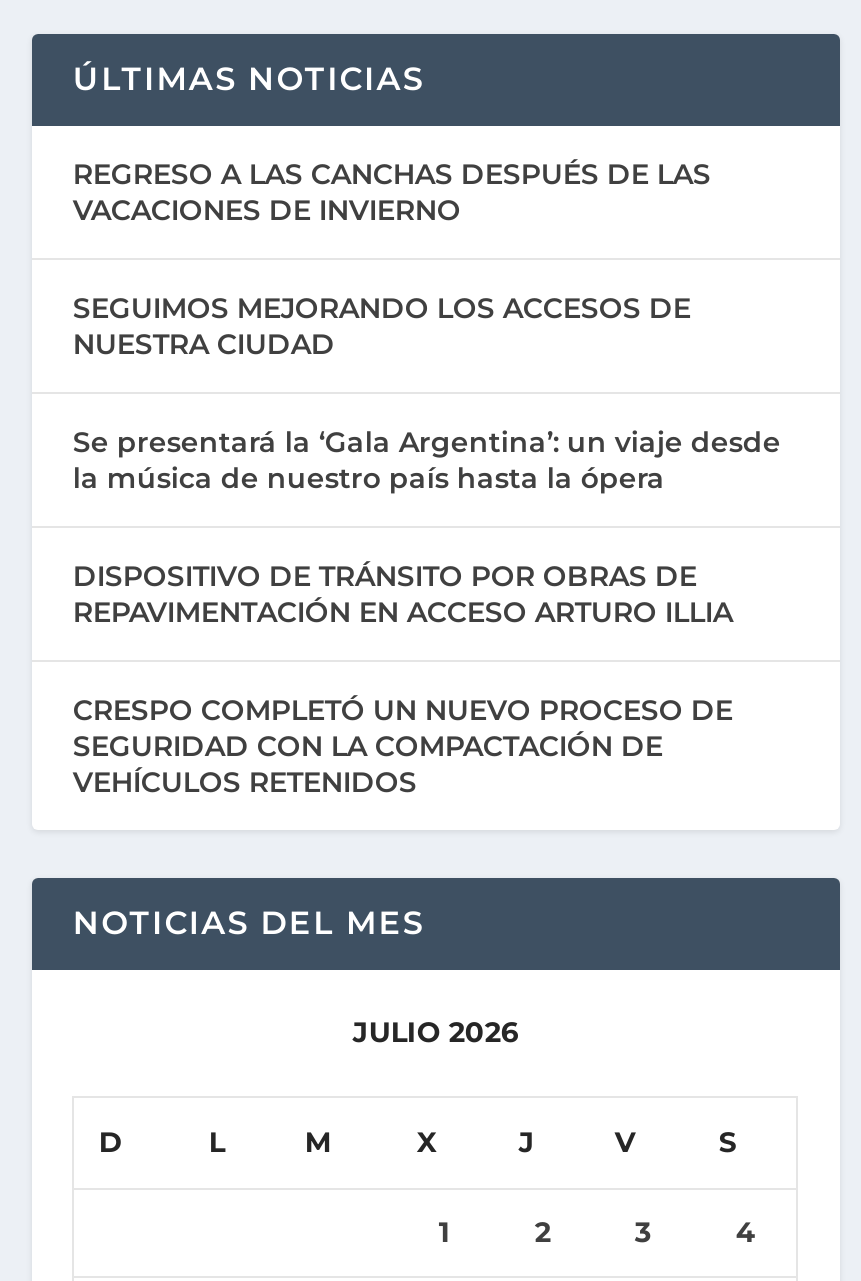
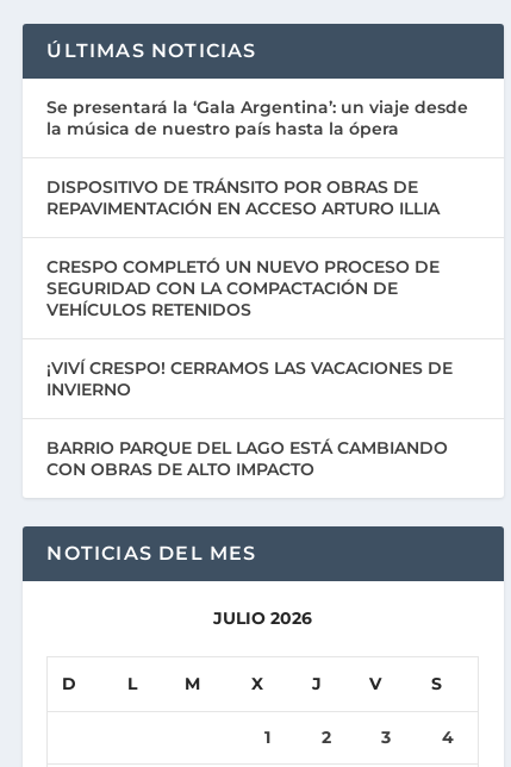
[73,156,711,362] REGRESO A LAS CANCHAS DESPUÉS DE LAS | VACACIONES DE INVIERNO | SEGUIMOS MEJORANDO LOS ACCESOS DE | NUESTRA CIUDAD -> none
moved [73,424,781,800] -> [47,96,469,320]: Se presentará la ‘Gala Argentina’: un viaje desde | la música de nuestro país hasta la ópera | DISPOSITIVO DE TRÁNSITO POR OBRAS DE | REPAVIMENTACIÓN EN ACCESO ARTURO ILLIA | CRESPO COMPLETÓ UN NUEVO PROCESO DE | SEGURIDAD CON LA COMPACTACIÓN DE | VEHÍCULOS RETENIDOS
none -> [47,357,453,479] ¡VIVÍ CRESPO! CERRAMOS LAS VACACIONES DE | INVIERNO | BARRIO PARQUE DEL LAGO ESTÁ CAMBIANDO | CON OBRAS DE ALTO IMPACTO

